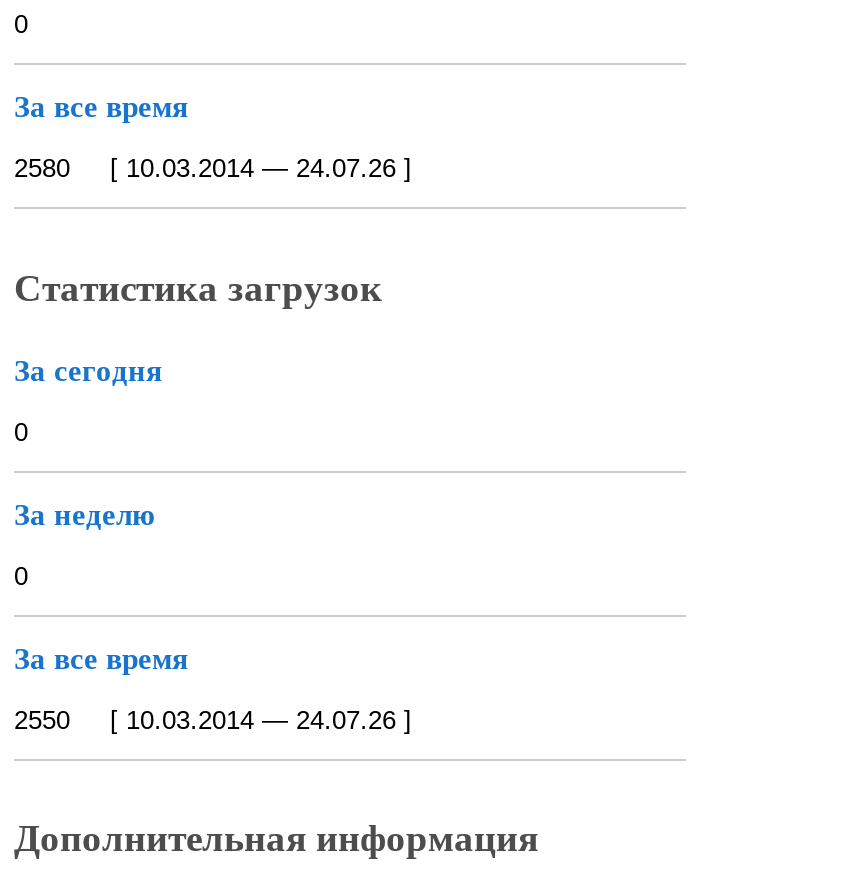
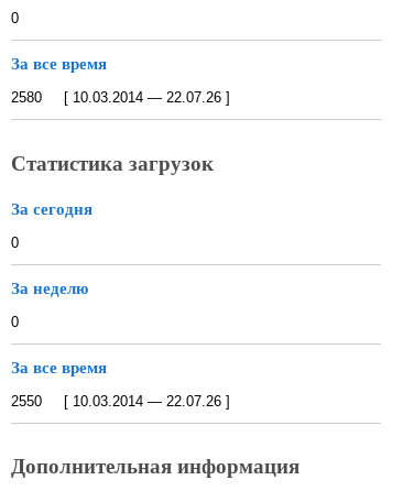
[14,153,412,183] 2580 [ 10.03.2014 — 24.07.26 ] -> [11,89,230,106] 2580 [ 10.03.2014 — 22.07.26 ]
[14,704,412,734] 2550 [ 10.03.2014 — 24.07.26 ] -> [11,393,230,409] 2550 [ 10.03.2014 — 22.07.26 ]

